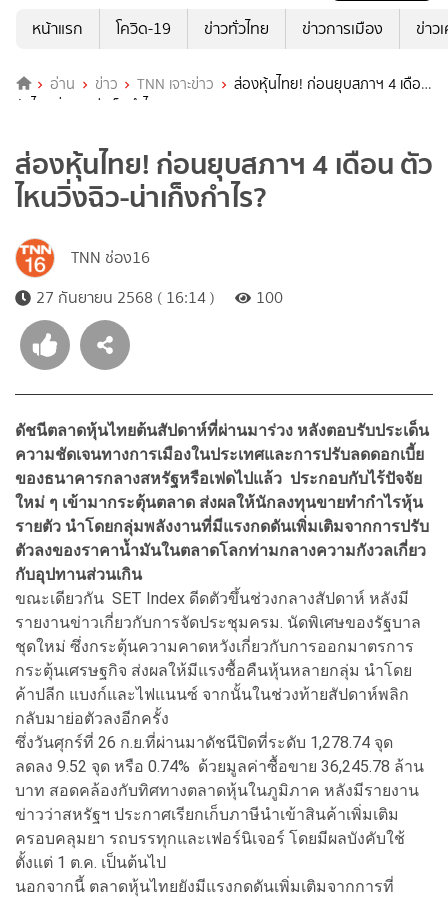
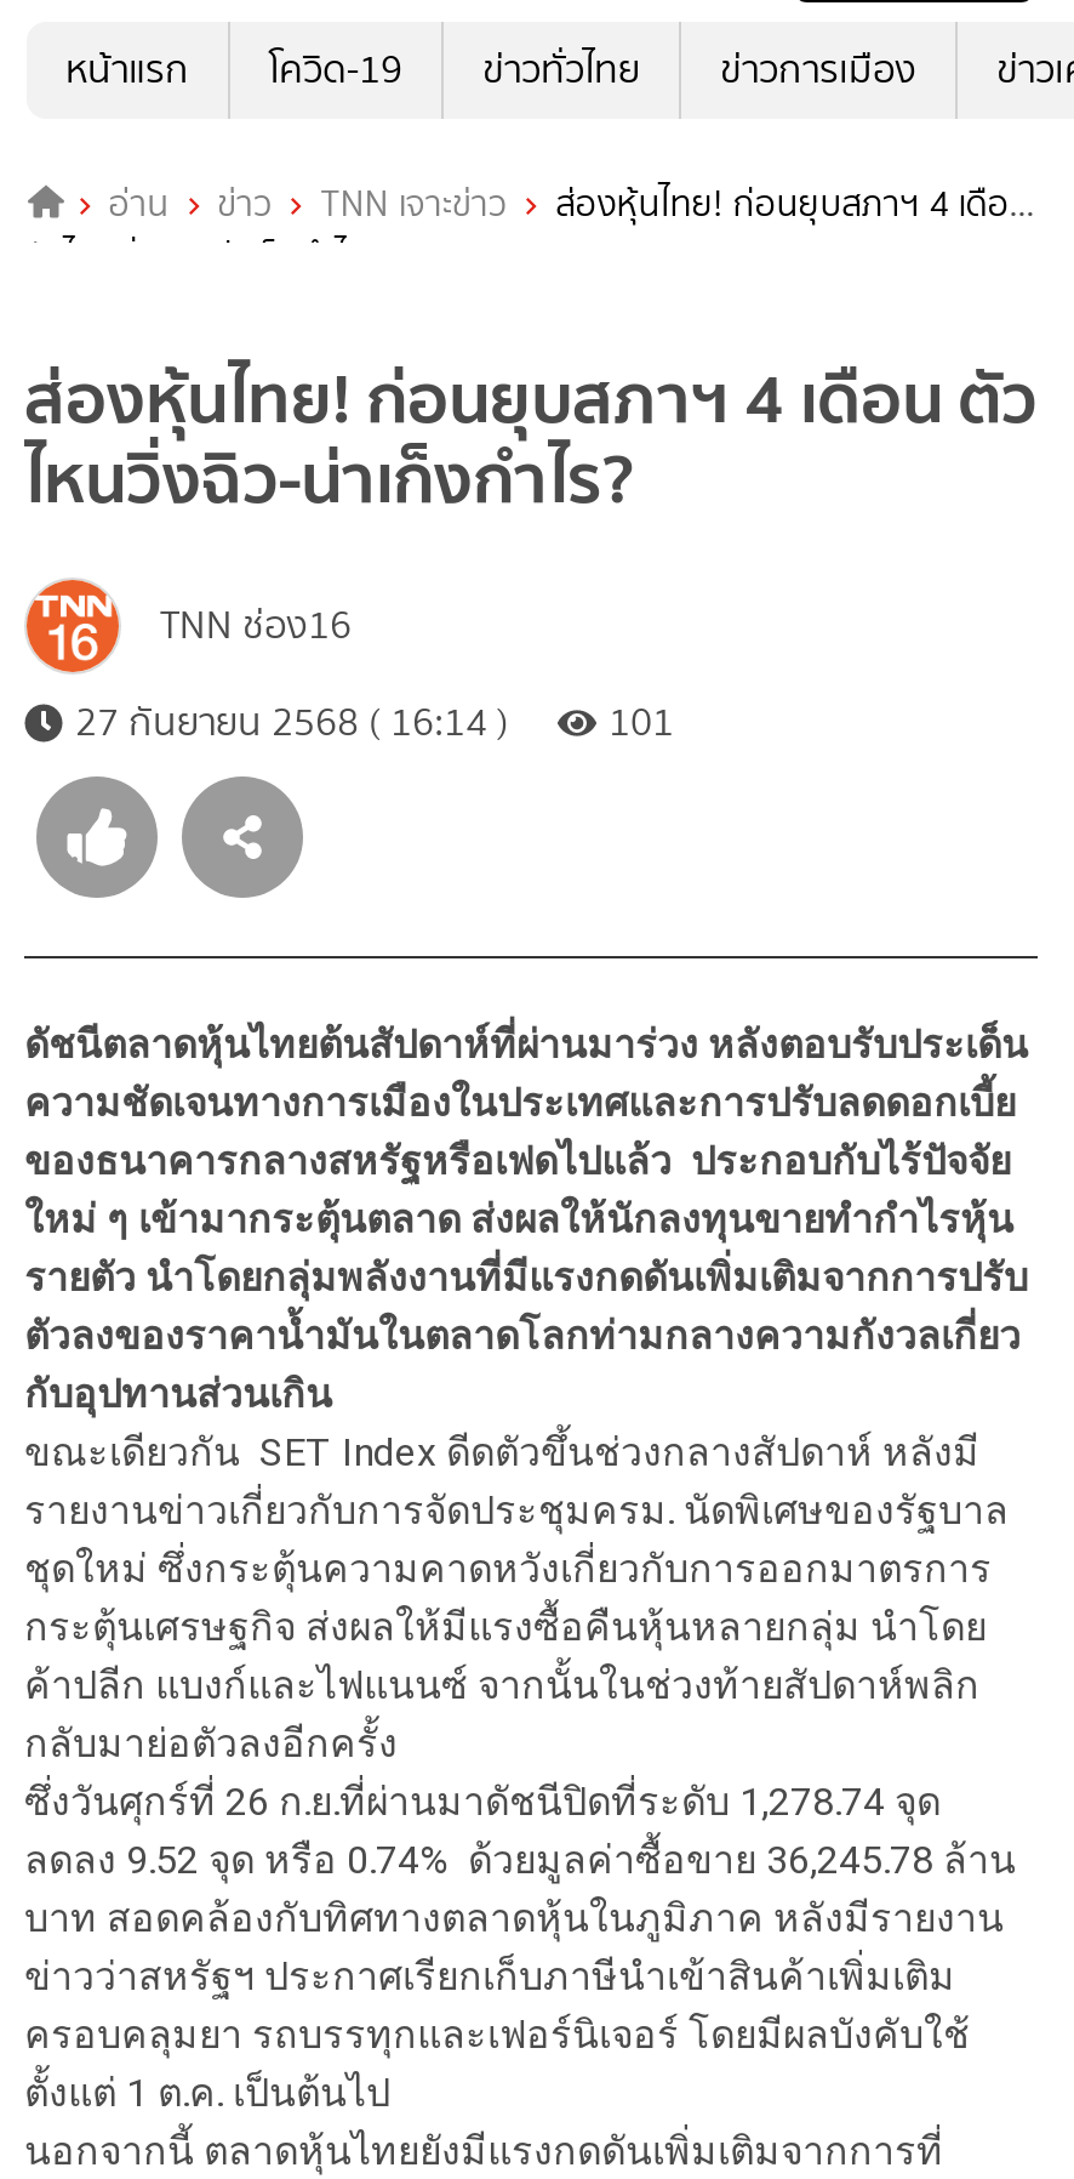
[36,286,283,309] 27 กันยายน 2568 ( 16:14 ) 100 -> [75,694,674,750] 27 กันยายน 2568 ( 16:14 ) 101

